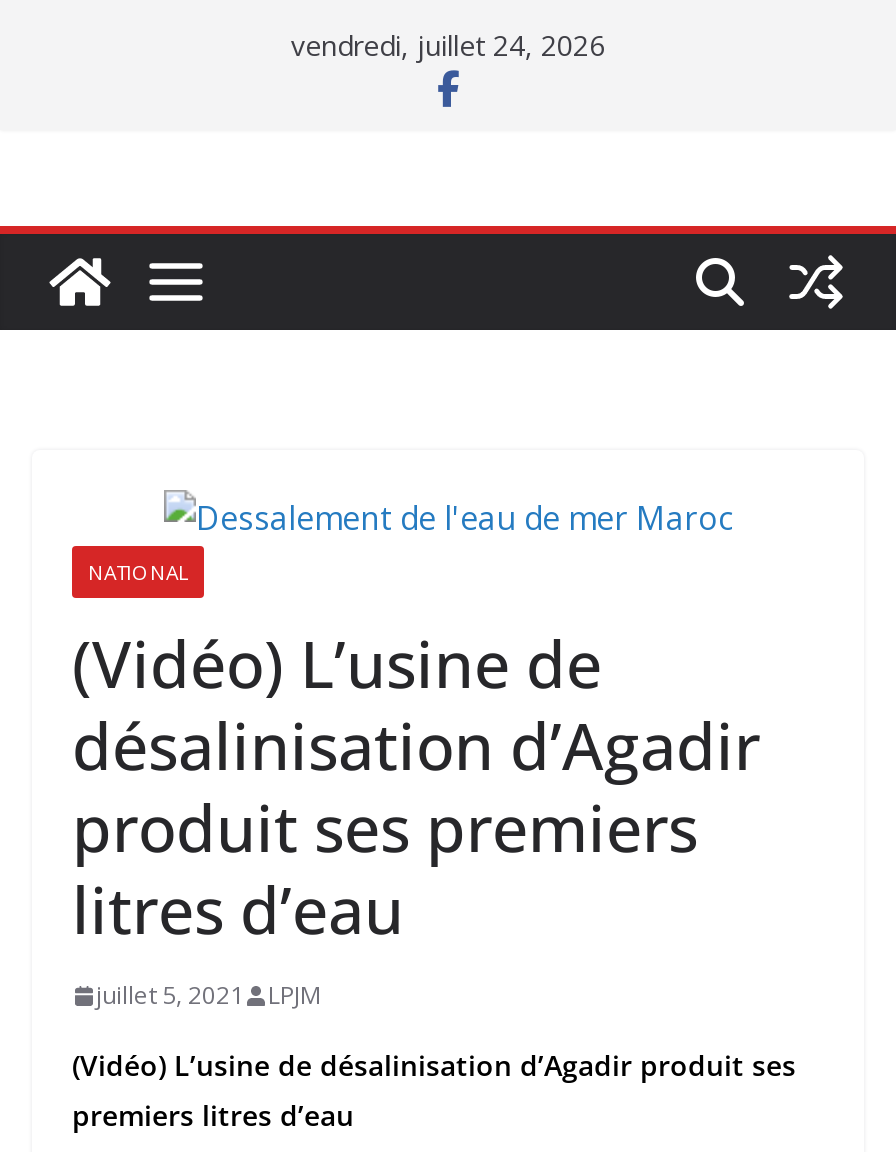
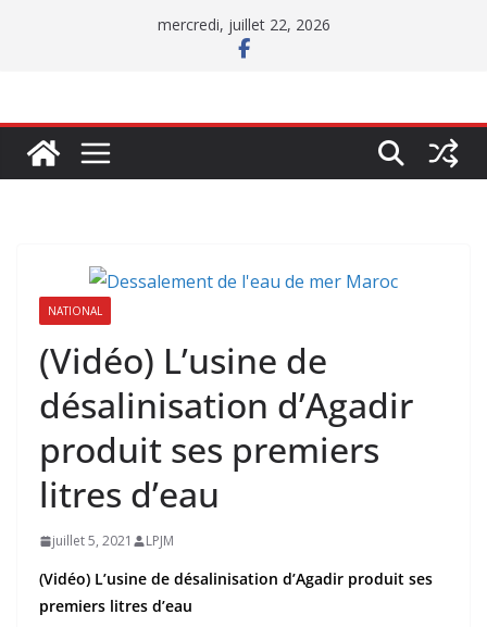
[291,26,605,64] vendredi, juillet 24, 2026 -> [157,14,330,35] mercredi, juillet 22, 2026

